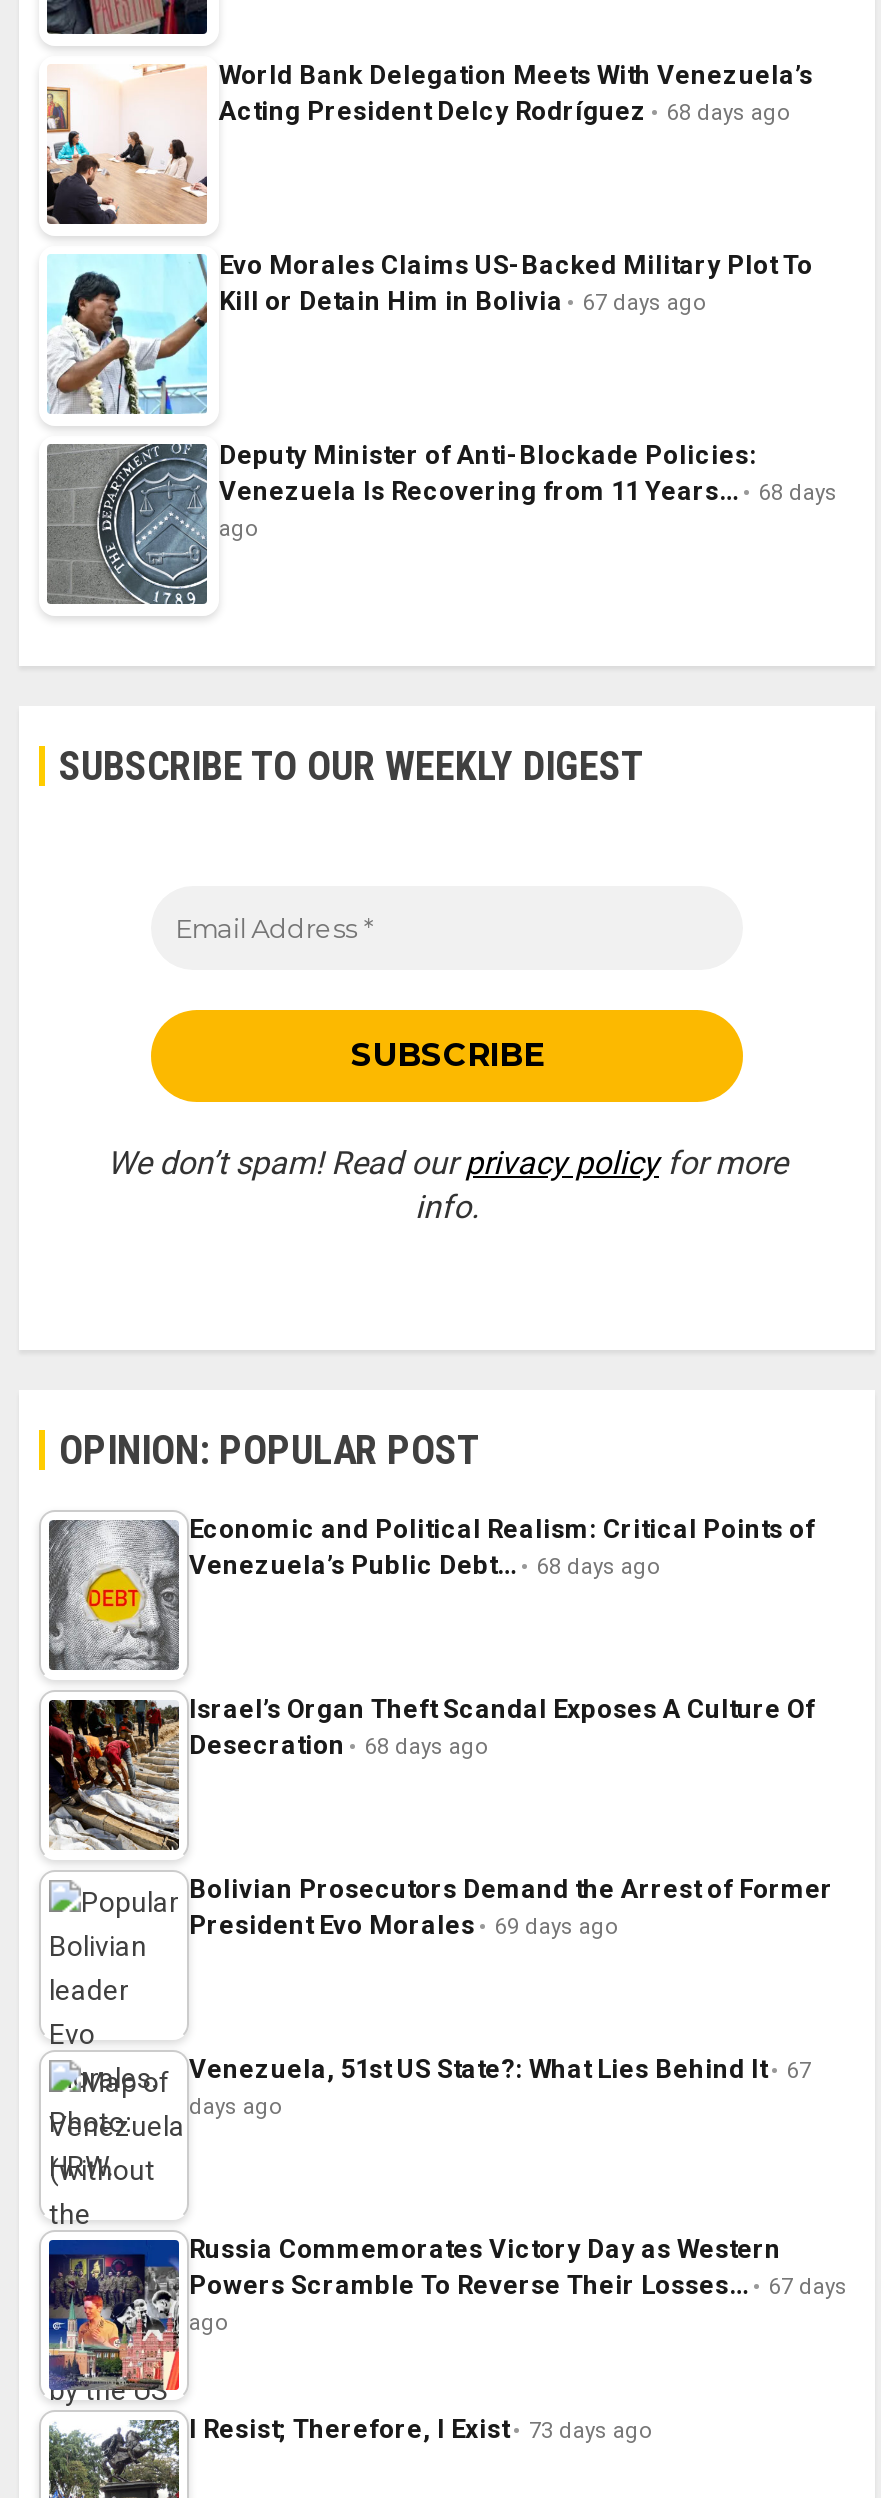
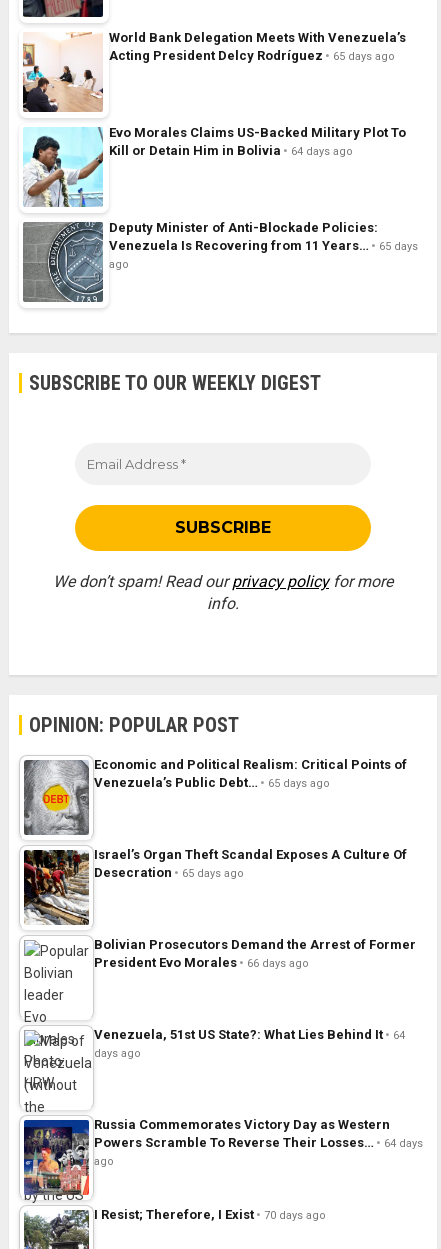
[219,96,791,126] Acting President Delcy Rodríguez 68 days ago -> [109,48,395,63] Acting President Delcy Rodríguez 65 days ago
[219,286,707,316] Kill or Detain Him in Bolivia 67 days ago -> [109,143,353,158] Kill or Detain Him in Bolivia 64 days ago
[219,476,837,506] Venezuela Is Recovering from 11 Years… 68 days -> [109,238,418,253] Venezuela Is Recovering from 11 Years… 65 days
[189,1550,661,1580] Venezuela’s Public Debt… 68 days ago -> [94,775,330,790] Venezuela’s Public Debt… 65 days ago
[189,1730,489,1760] Desecration 68 days ago -> [94,865,244,880] Desecration 65 days ago
[189,1910,619,1940] President Evo Morales 69 days ago -> [94,955,309,970] President Evo Morales 66 days ago
[189,2054,811,2084] Venezuela, 51st US State?: What Lies Behind It 67 -> [94,1027,405,1042] Venezuela, 51st US State?: What Lies Behind It 64
[189,2270,847,2300] Powers Scramble To Reverse Their Losses… 67 days -> [94,1135,423,1150] Powers Scramble To Reverse Their Losses… 64 days
[189,2414,653,2444] I Resist; Therefore, I Exist 73 days ago -> [94,1207,326,1222] I Resist; Therefore, I Exist 70 days ago

